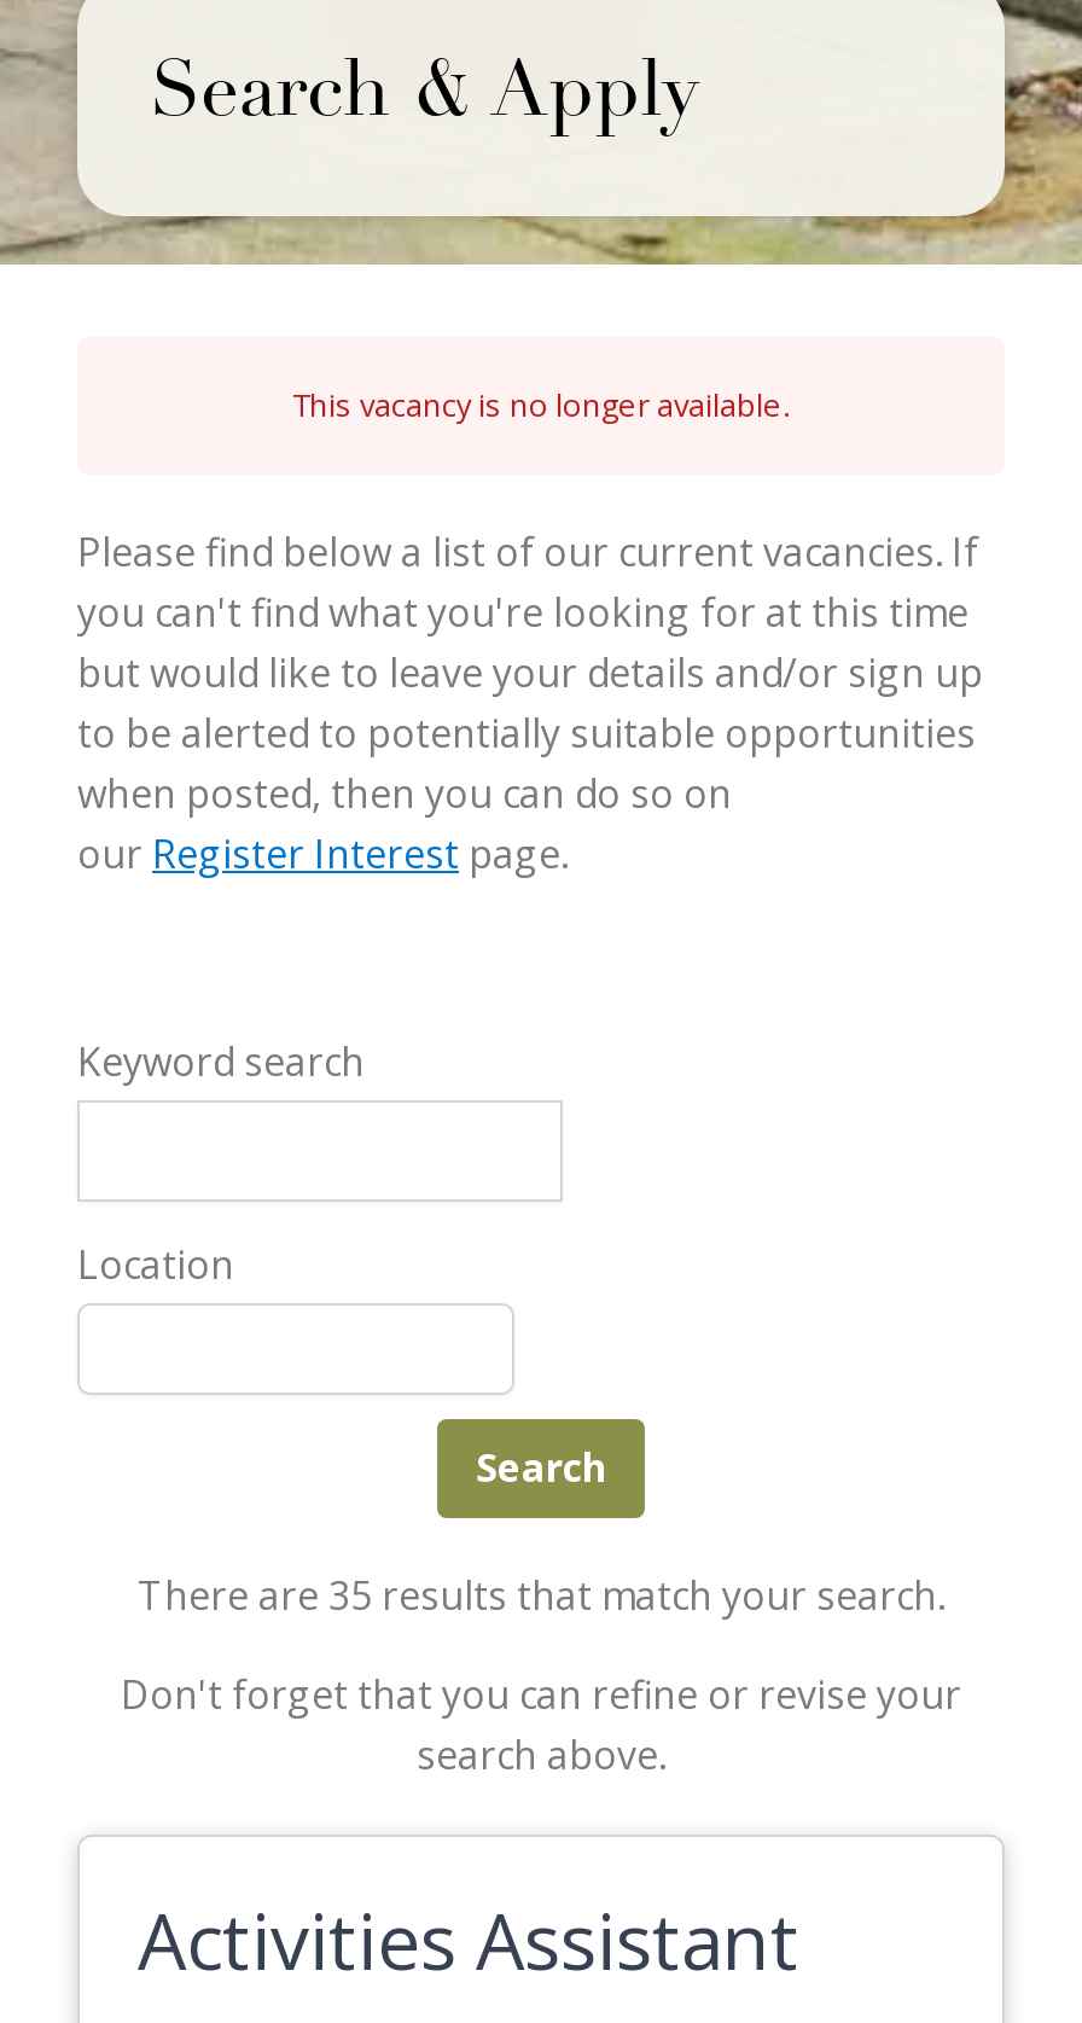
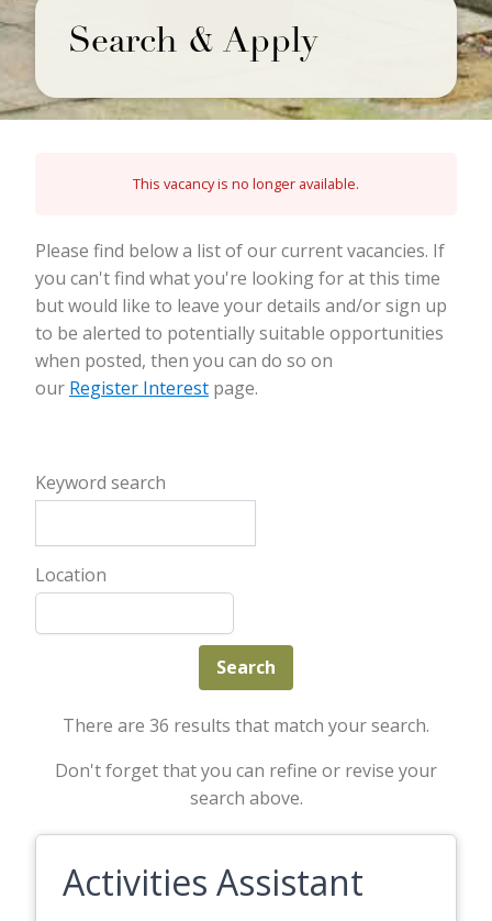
[138,1568,944,1621] There are 35 results that match your search. -> [63,714,429,738] There are 36 results that match your search.

